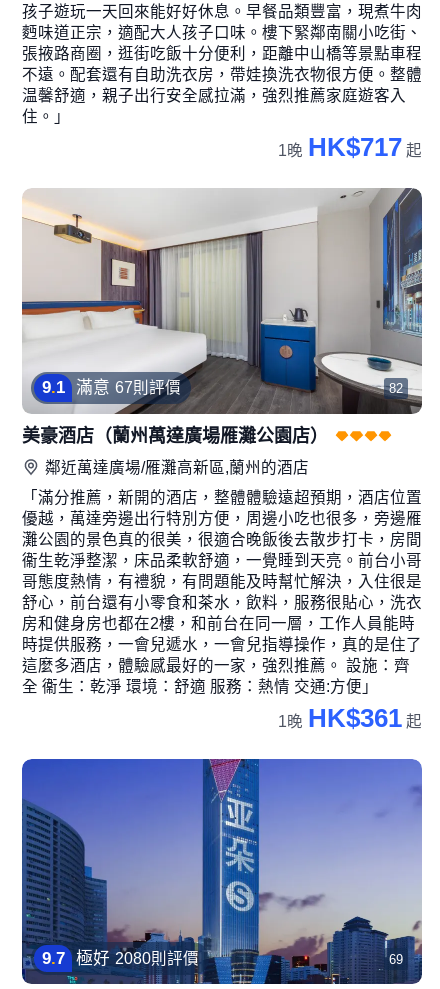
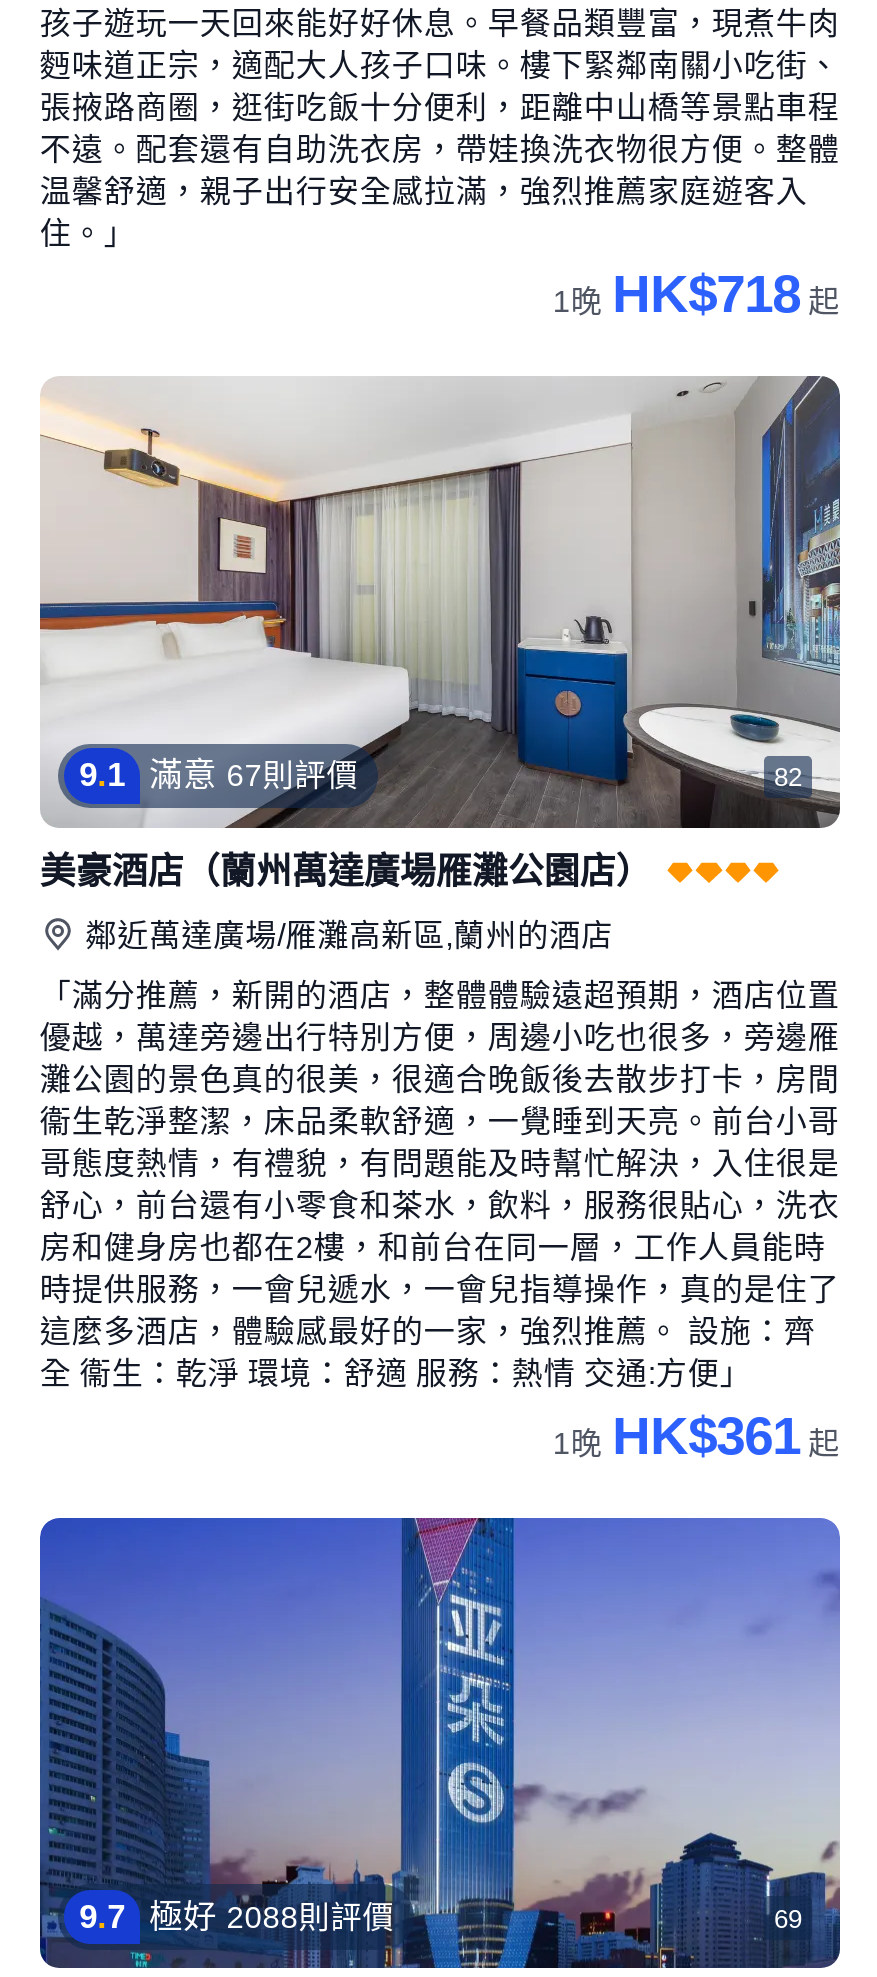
[278,132,422,162] 1晚 HK$717起 -> [553,265,840,325] 1晚 HK$718起
[42,949,199,968] 9.7 極好 2080則評價 -> [79,1898,394,1936] 9.7 極好 2088則評價

